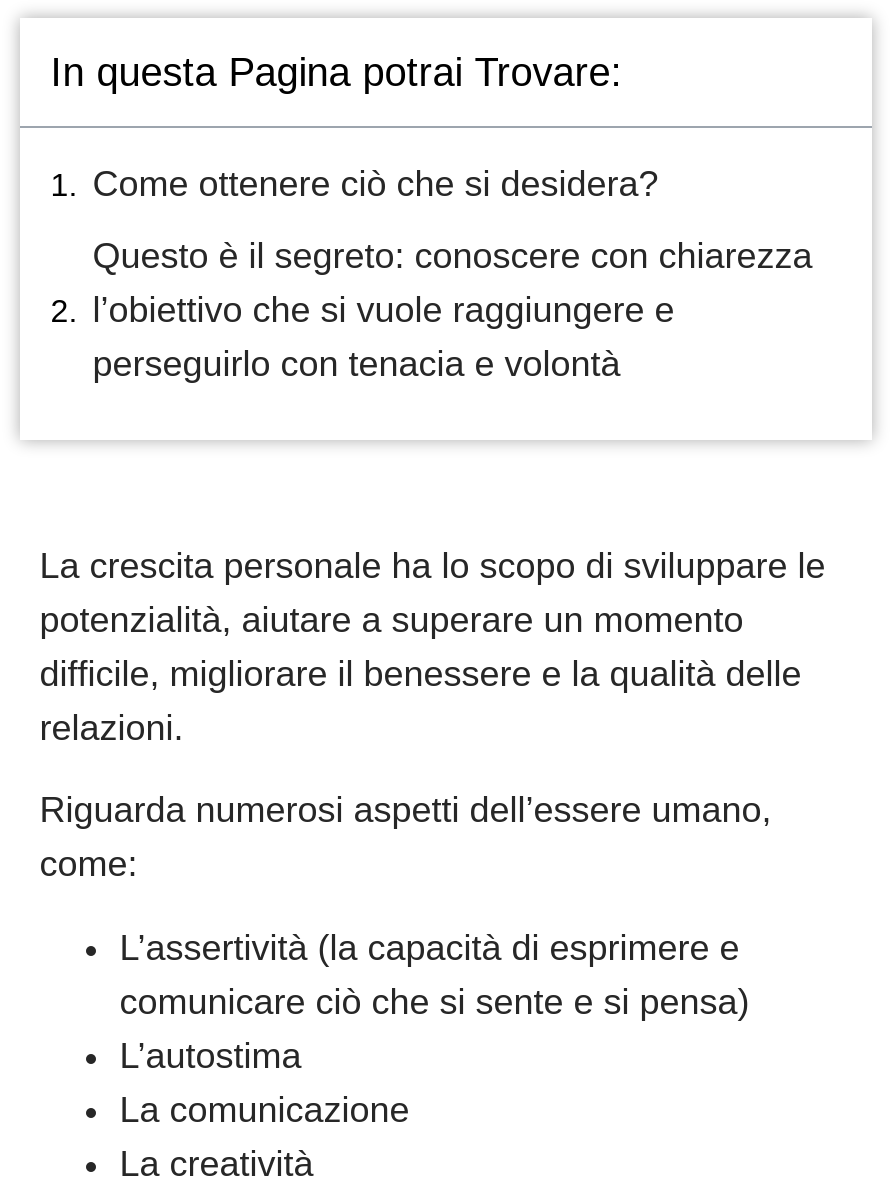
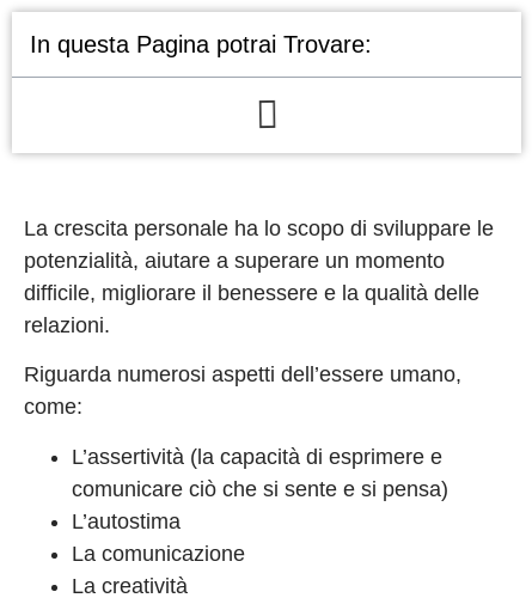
[92,164,812,384] Come ottenere ciò che si desidera? | Questo è il segreto: conoscere con chiarezza | l’obiettivo che si vuole raggiungere e | perseguirlo con tenacia e volontà -> none

